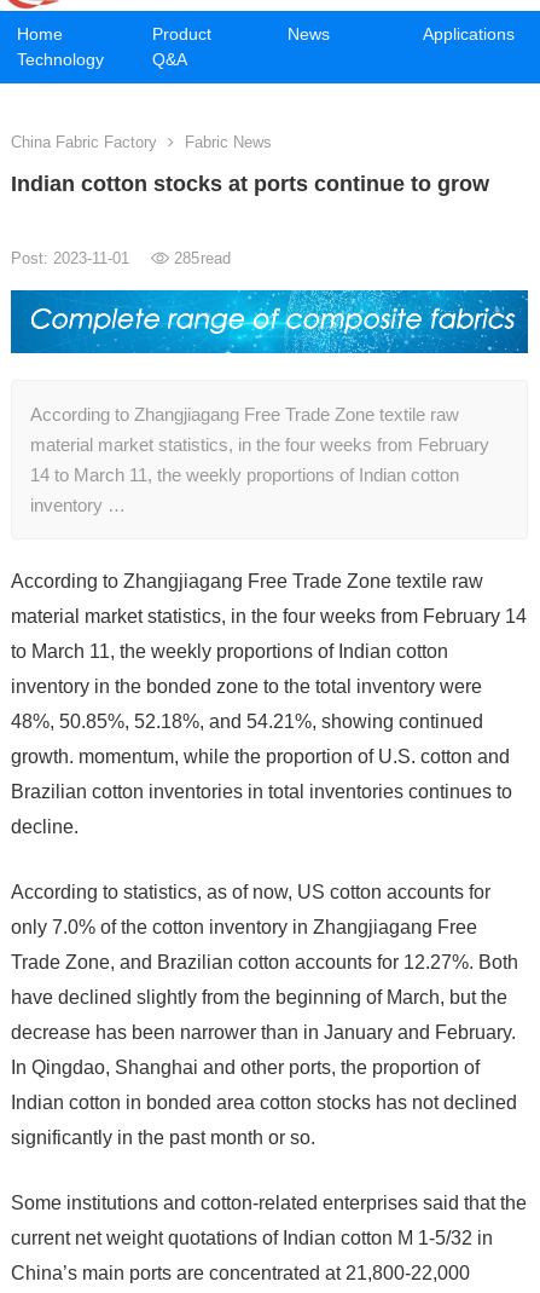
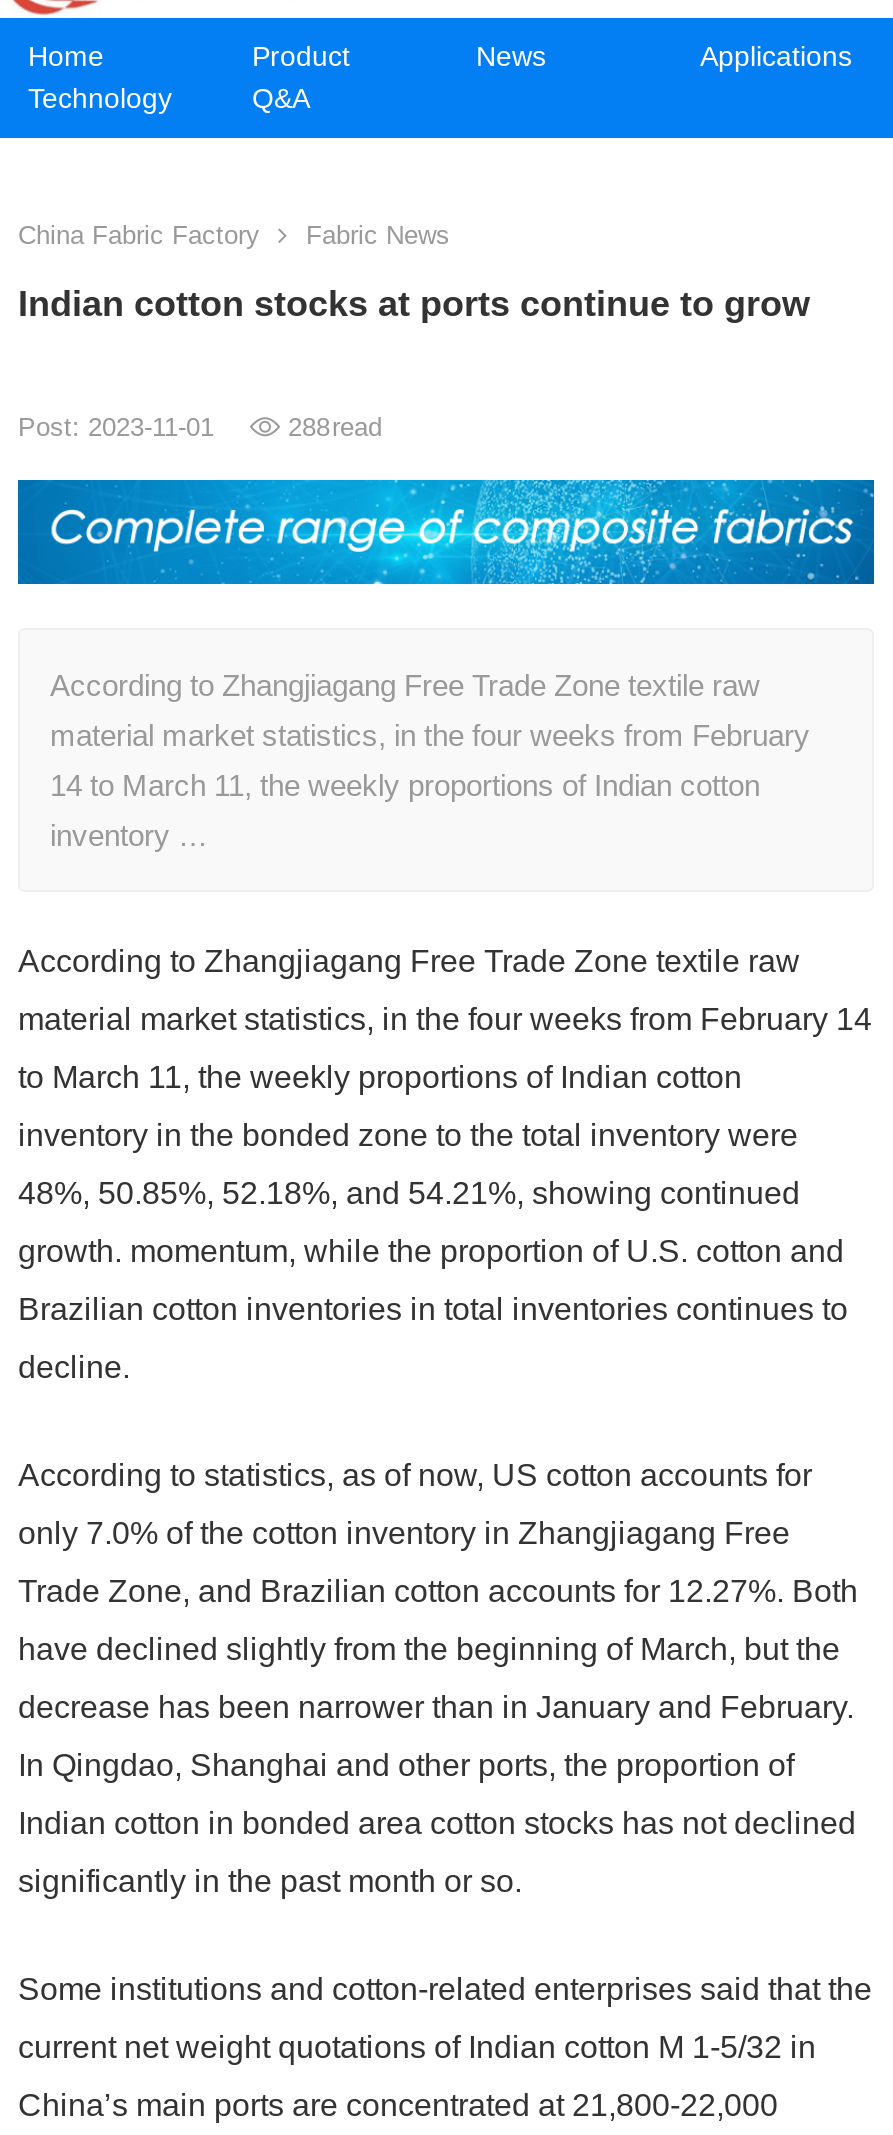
[11,249,231,267] Post: 2023-11-01 285read -> [18,412,382,442] Post: 2023-11-01 288read

